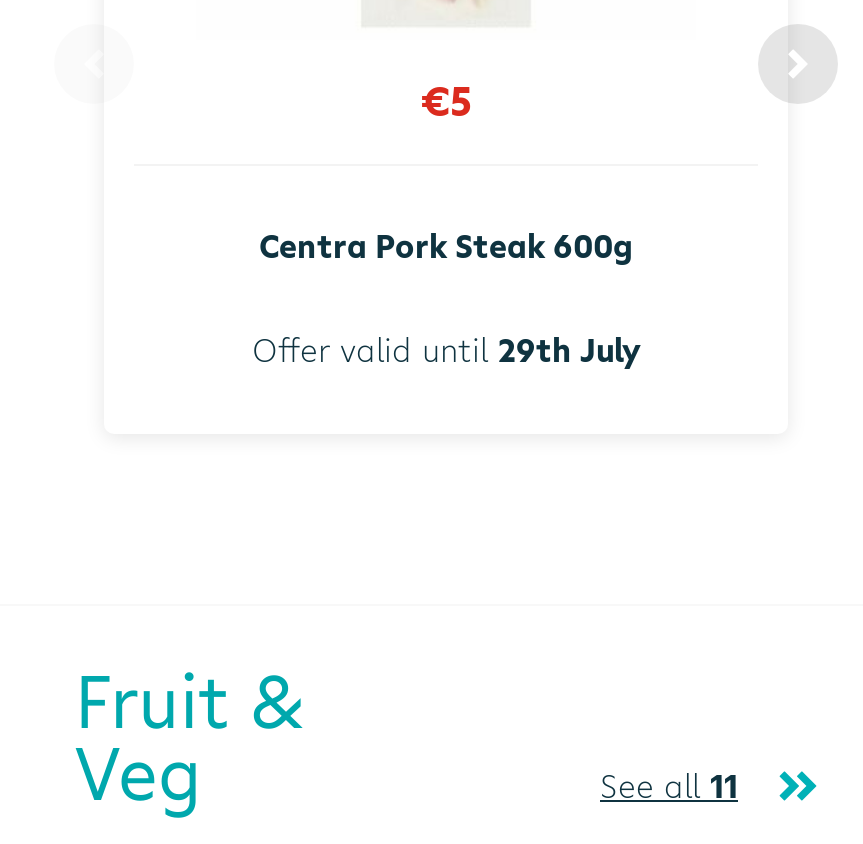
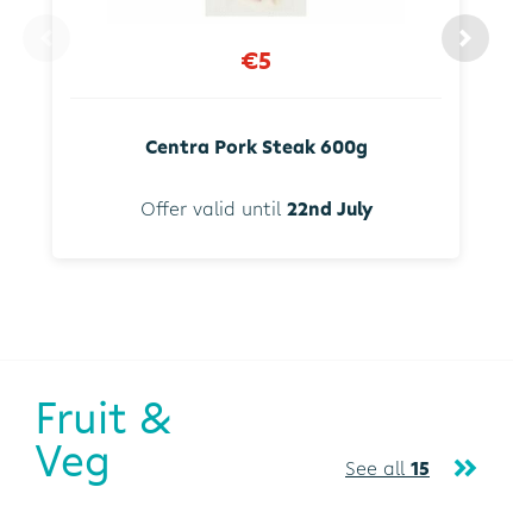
[252,329,640,373] Offer valid until 29th July -> [140,196,372,222] Offer valid until 22nd July
[600,765,738,809] See all 11 -> [345,455,430,482] See all 15

